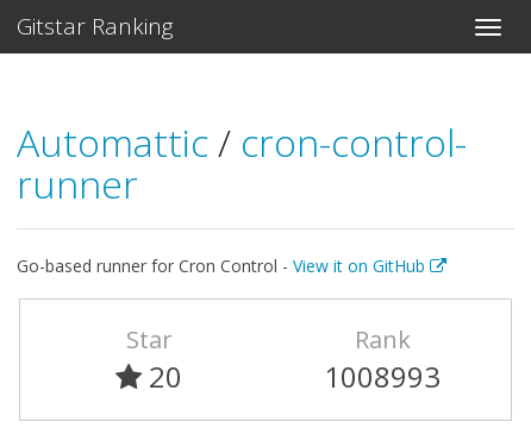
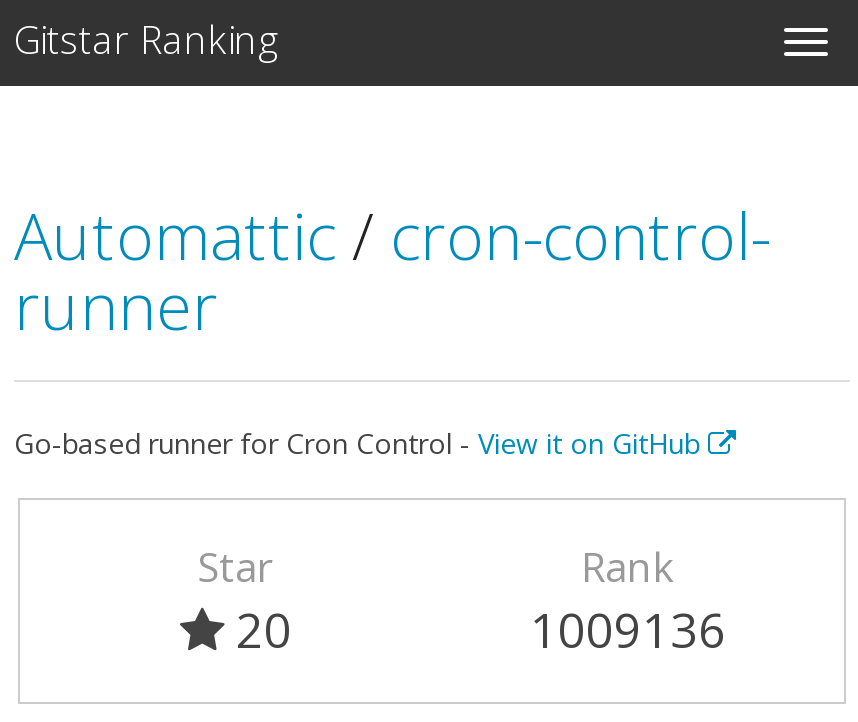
[324,357,441,396] 1008993 -> [530,596,726,662] 1009136

